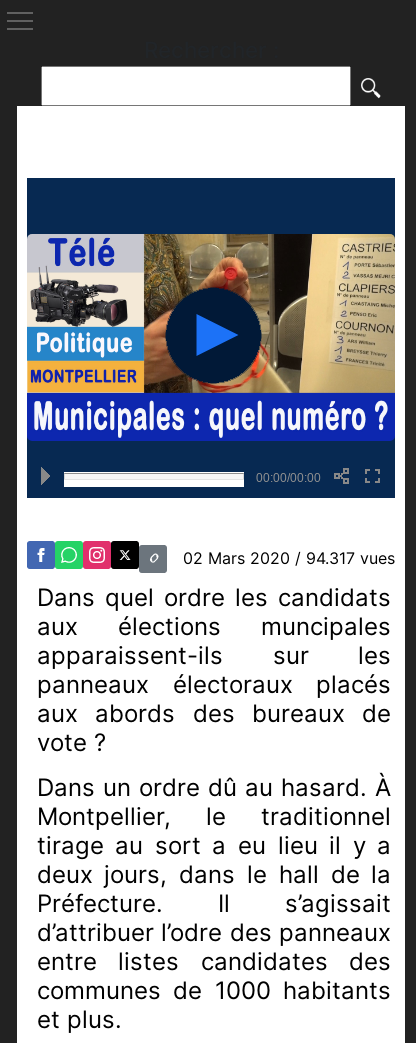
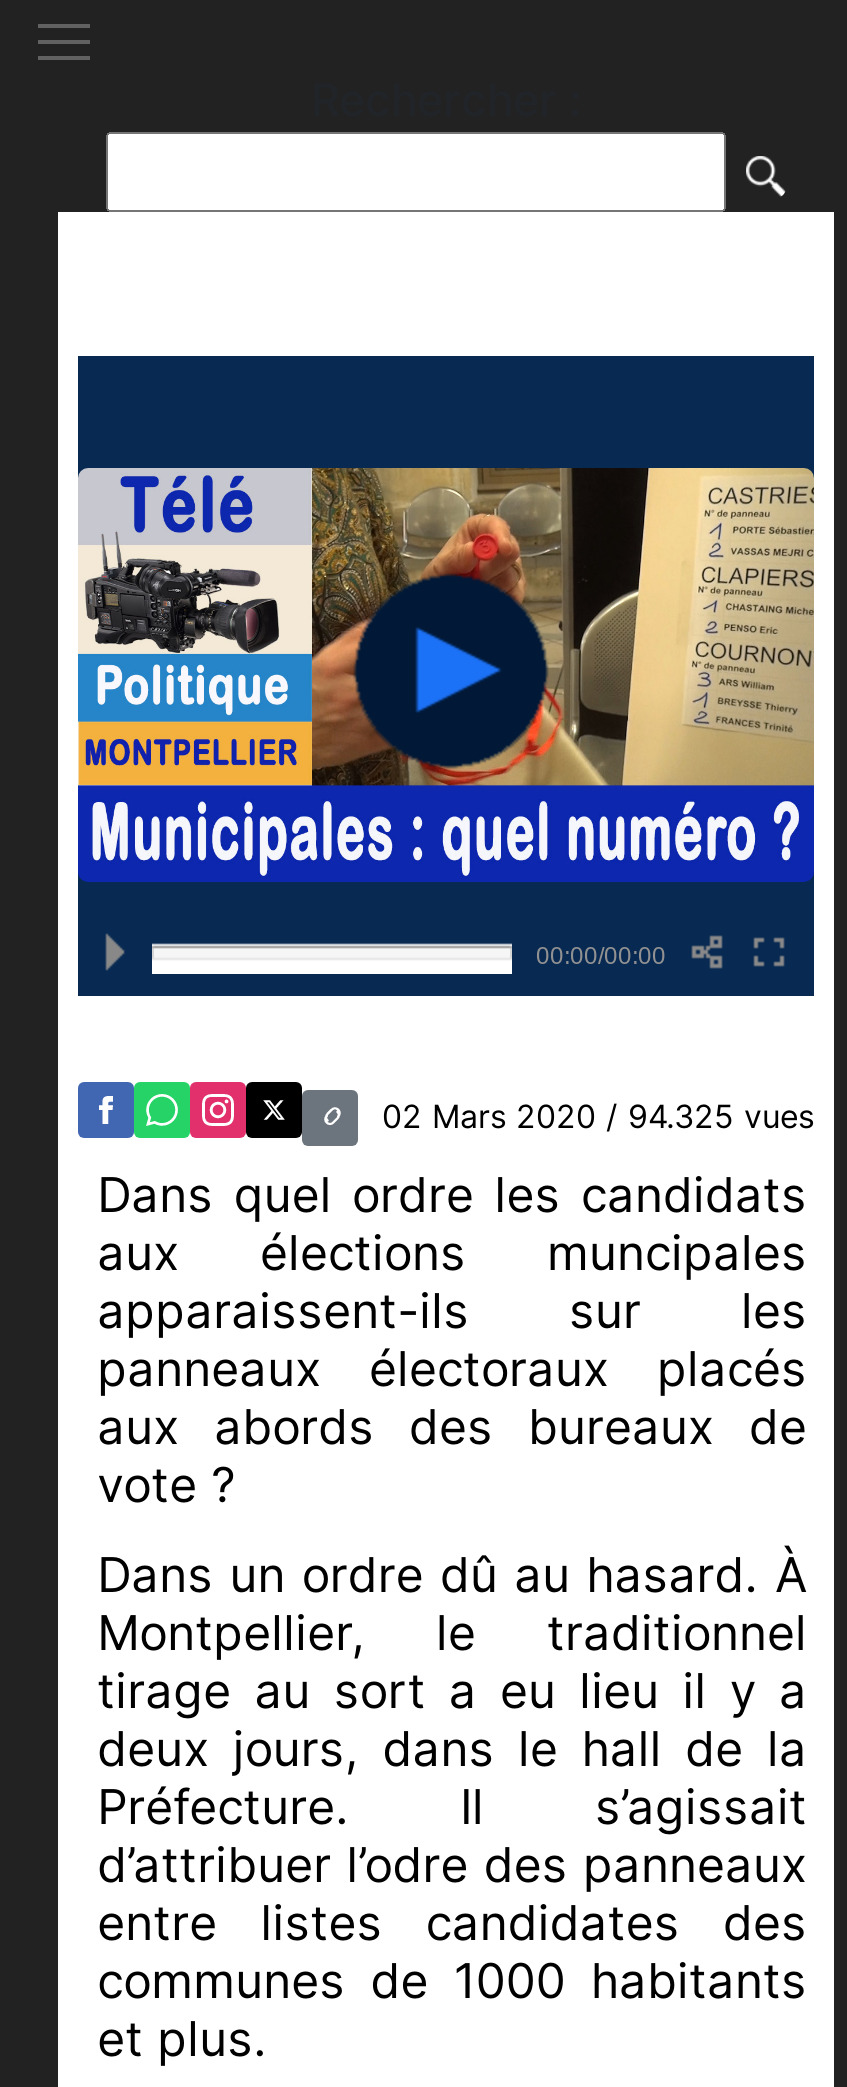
[183,547,395,567] 02 Mars 2020 / 94.317 vues -> [382,1095,814,1135] 02 Mars 2020 / 94.325 vues

